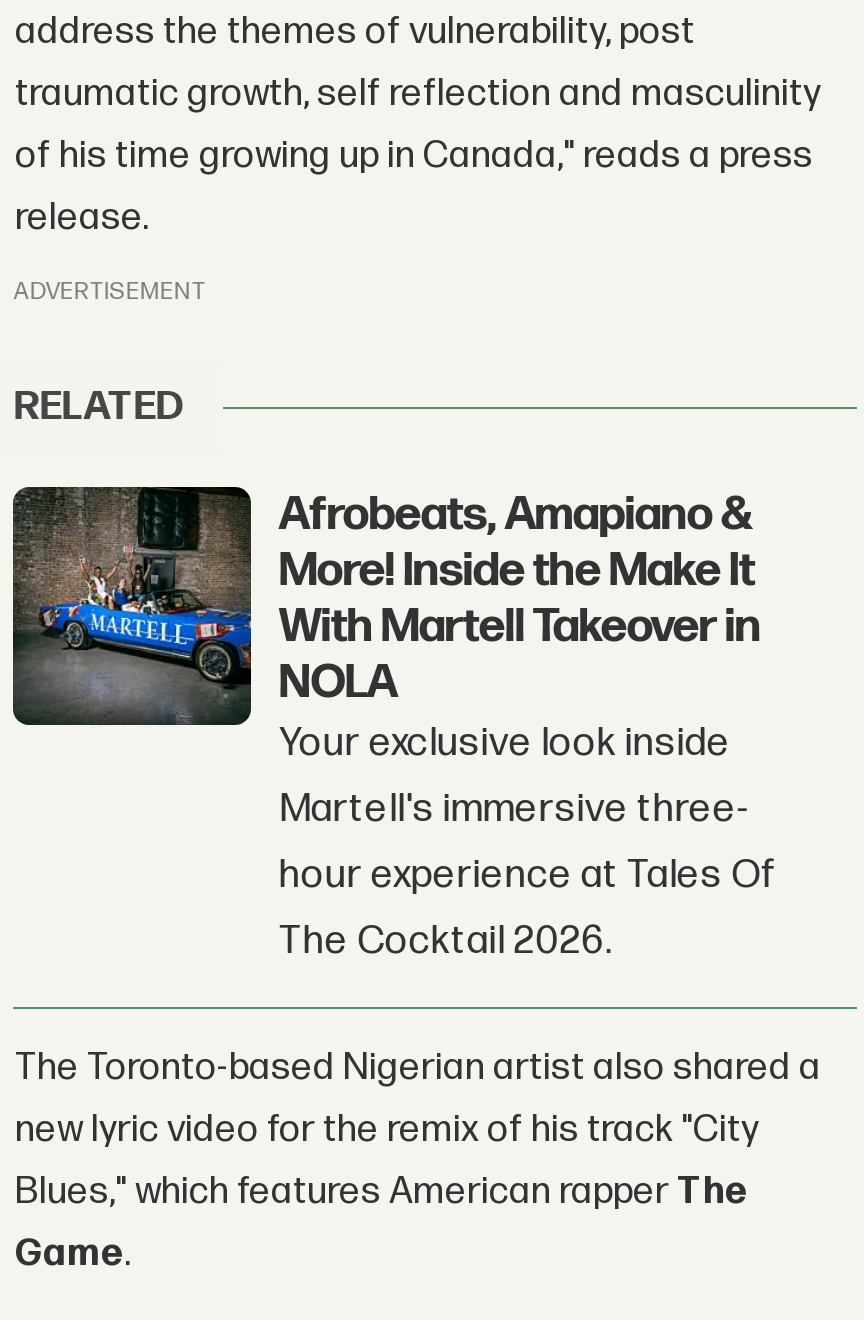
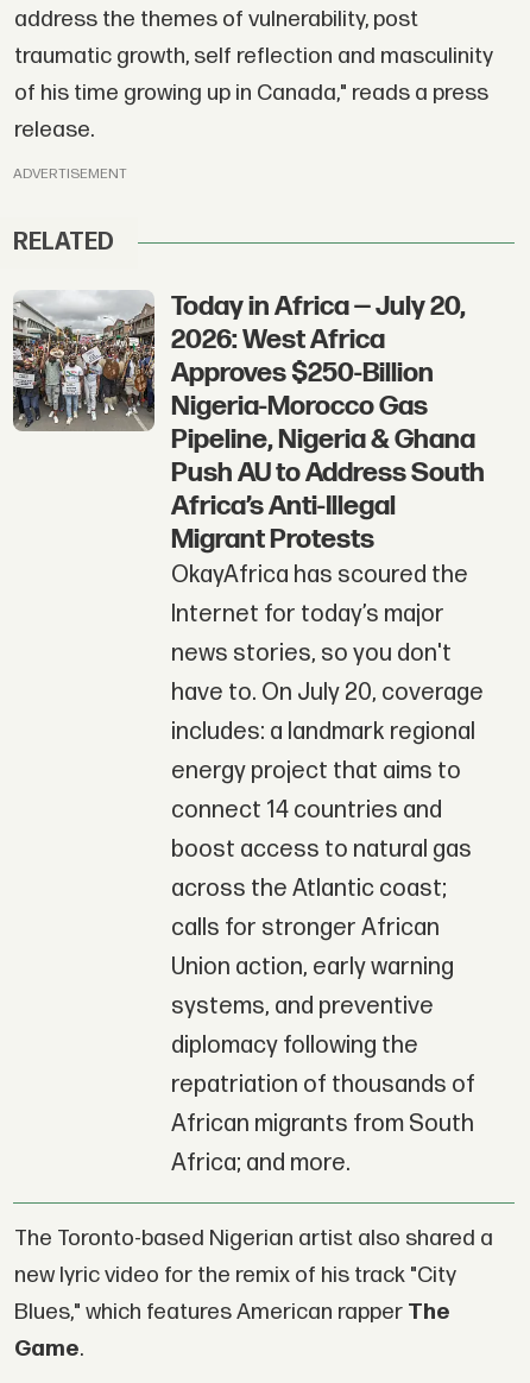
[11,485,777,965] [image] | Afrobeats, Amapiano & | More! Inside the Make It | With Martell Takeover in | NOLA | Your exclusive look inside | Martell's immersive three- | hour experience at Tales Of | The Cocktail 2026. -> [12,290,485,1177] [image] | Today in Africa — July 20, | 2026: West Africa | Approves $250-Billion | Nigeria-Morocco Gas | Pipeline, Nigeria & Ghana | Push AU to Address South | Africa’s Anti-Illegal | Migrant Protests | OkayAfrica has scoured the | Internet for today’s major | news stories, so you don't | have to. On July 20, coverage | includes: a landmark regional | energy project that aims to | connect 14 countries and | boost access to natural gas | across the Atlantic coast; | calls for stronger African | Union action, early warning | systems, and preventive | diplomacy following the | repatriation of thousands of | African migrants from South | Africa; and more.

